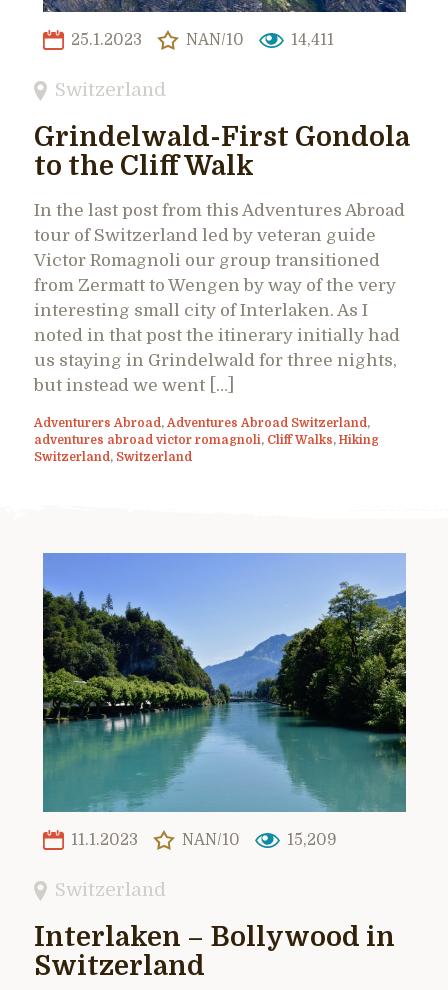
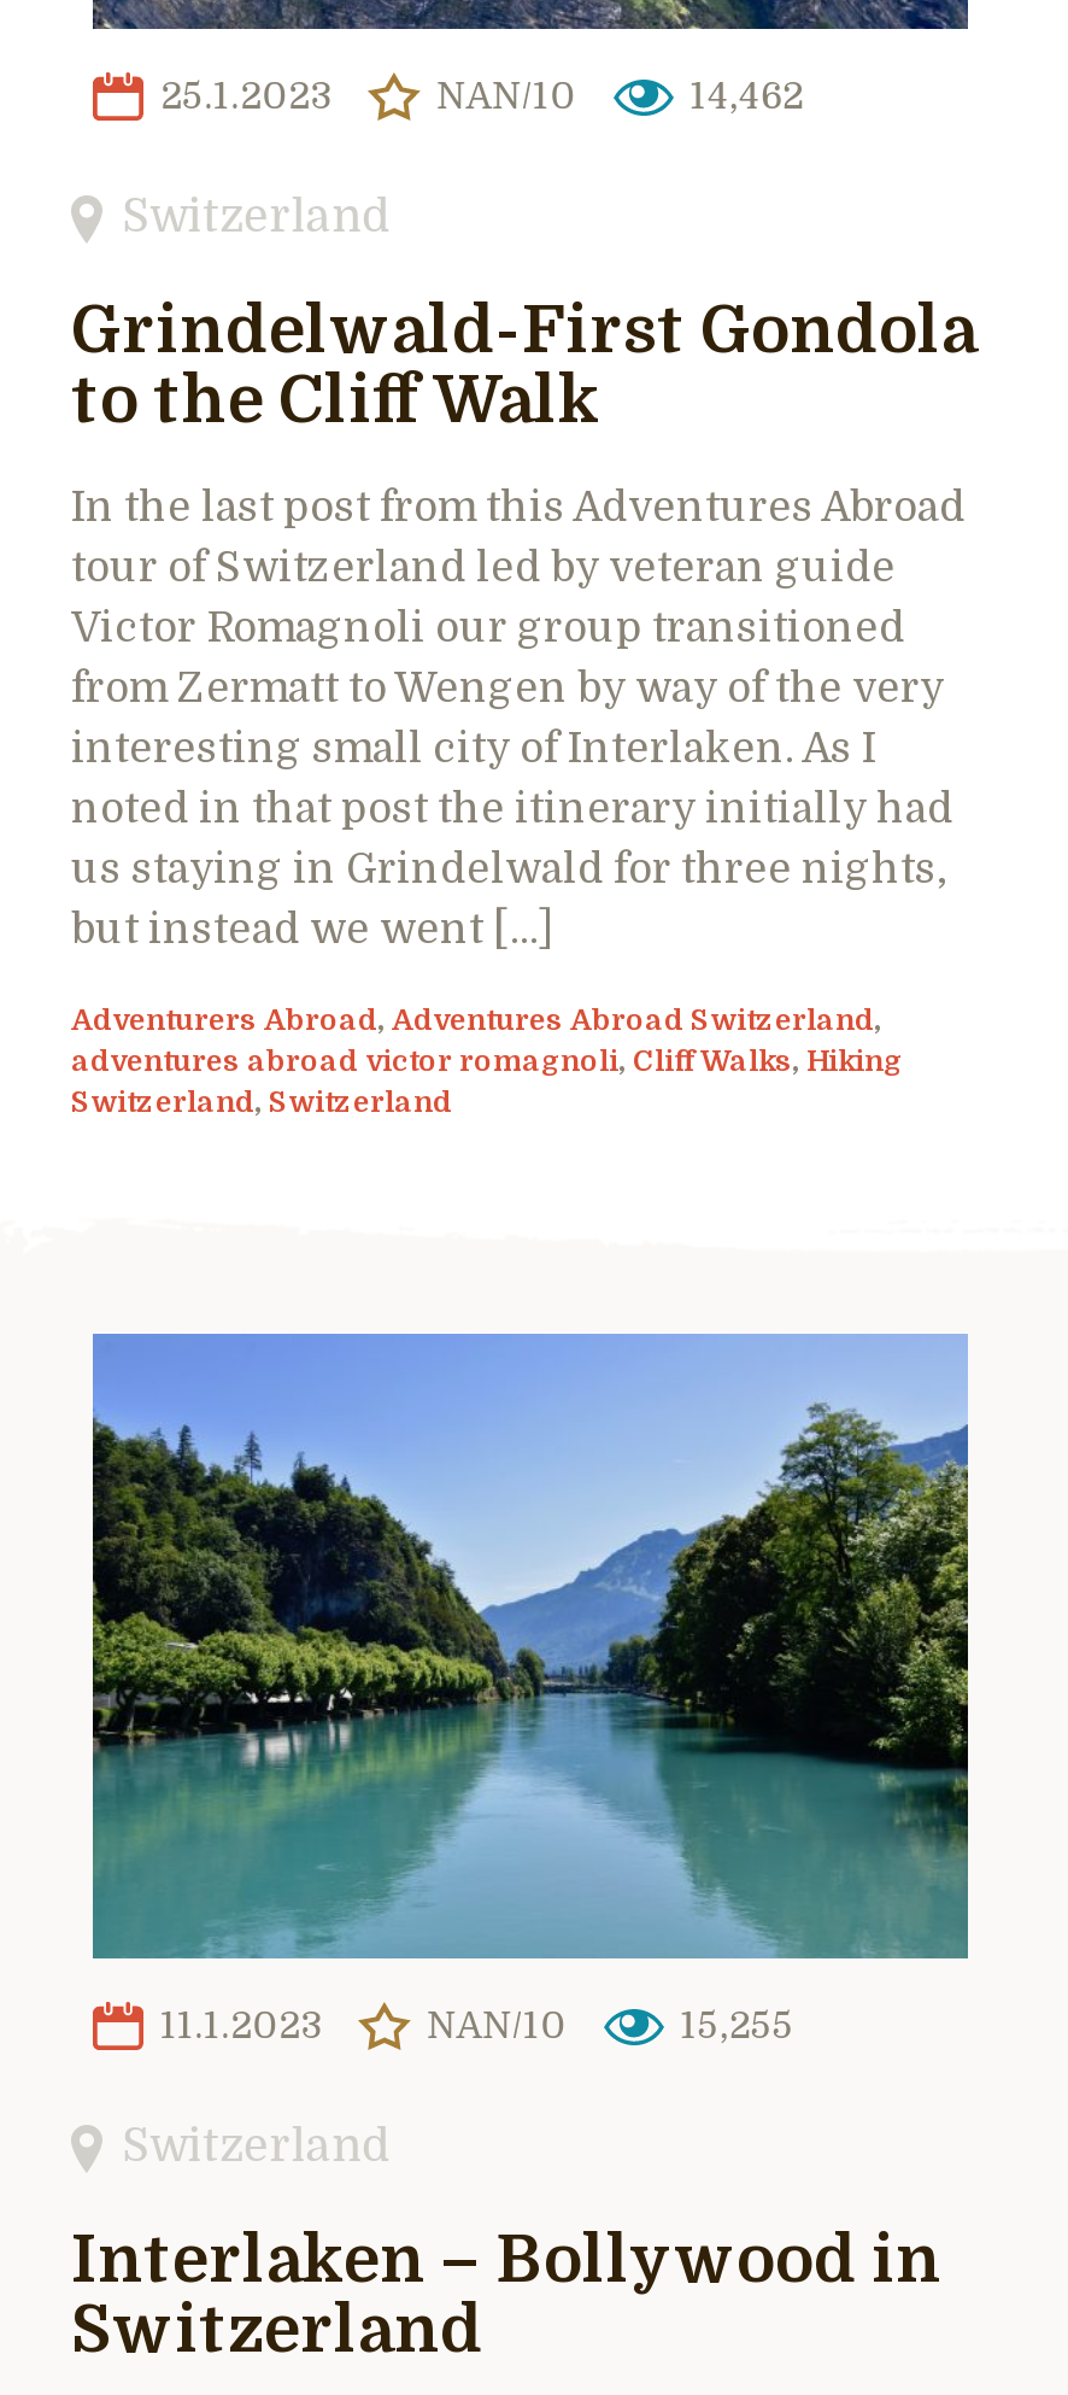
[287,30,334,48] 14,411 -> [681,74,804,117] 14,462
[283,830,337,848] 15,209 -> [671,2003,794,2046] 15,255

